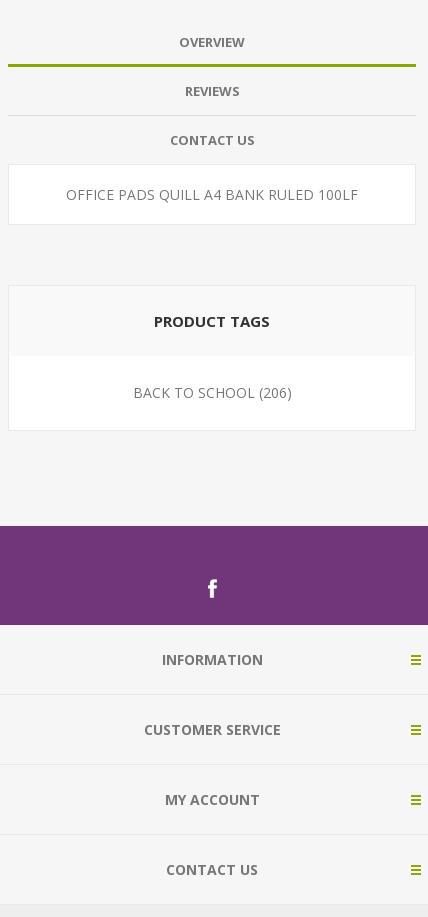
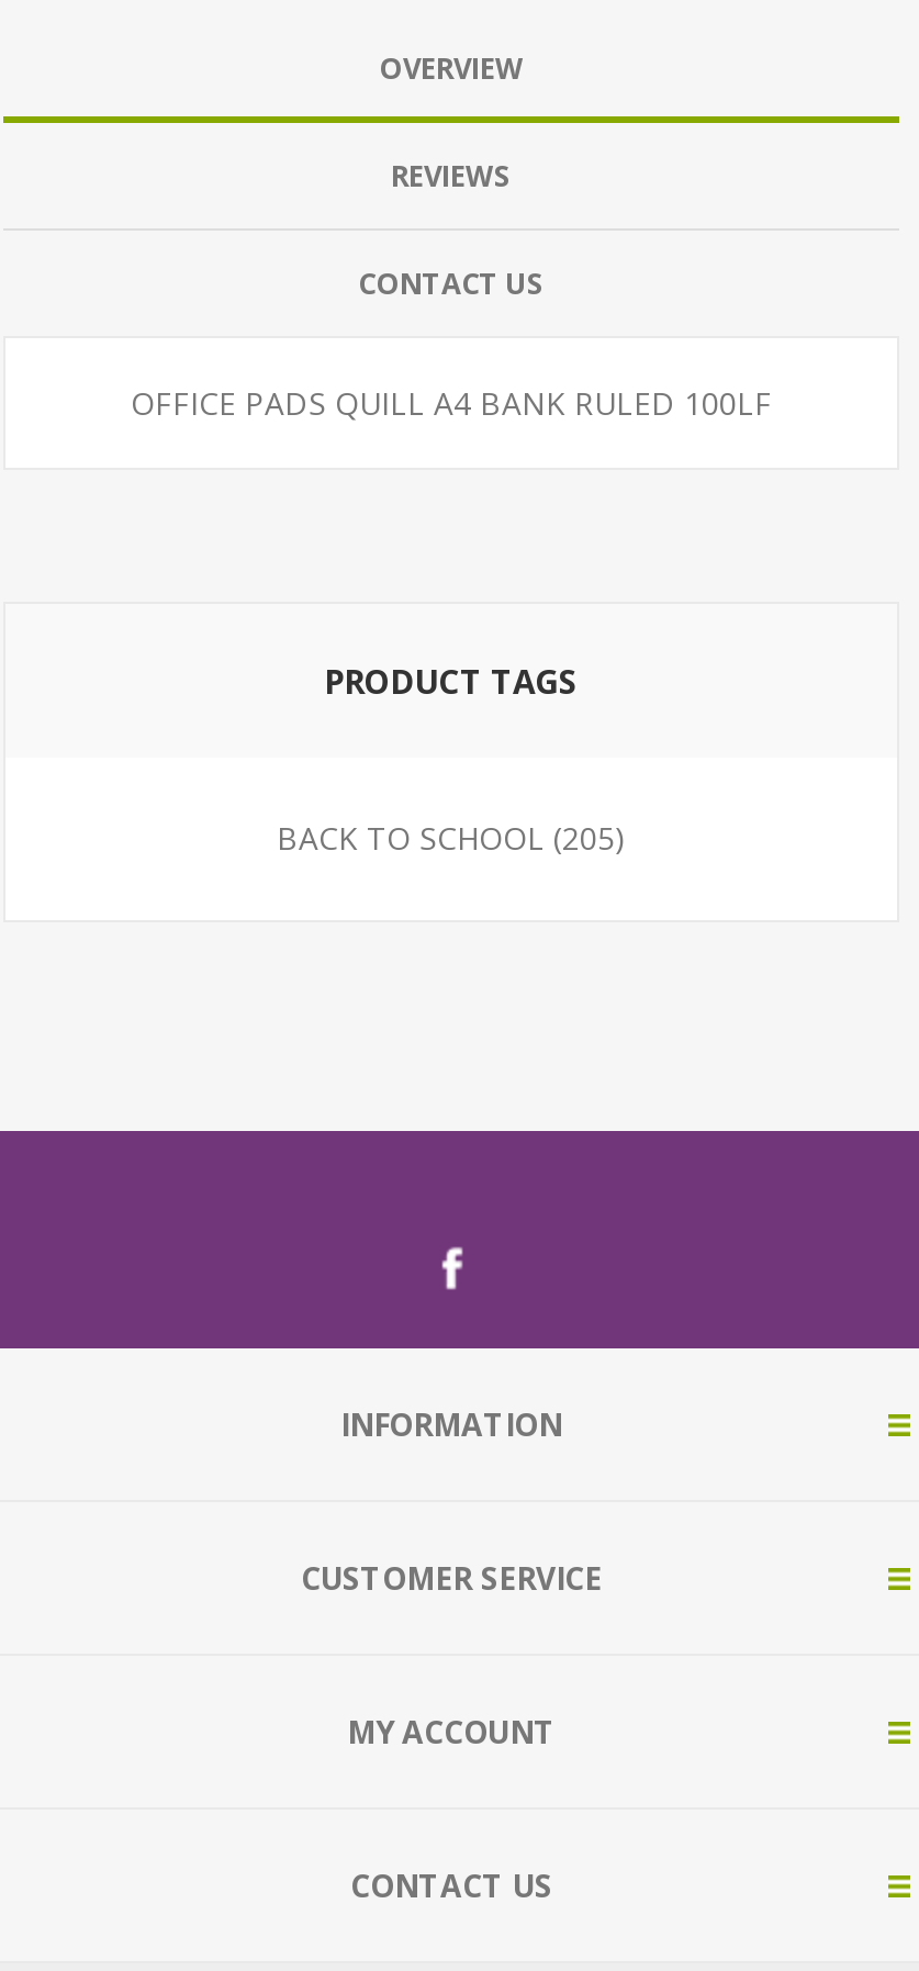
[132,383,291,402] BACK TO SCHOOL (206) -> [277,817,626,859] BACK TO SCHOOL (205)

